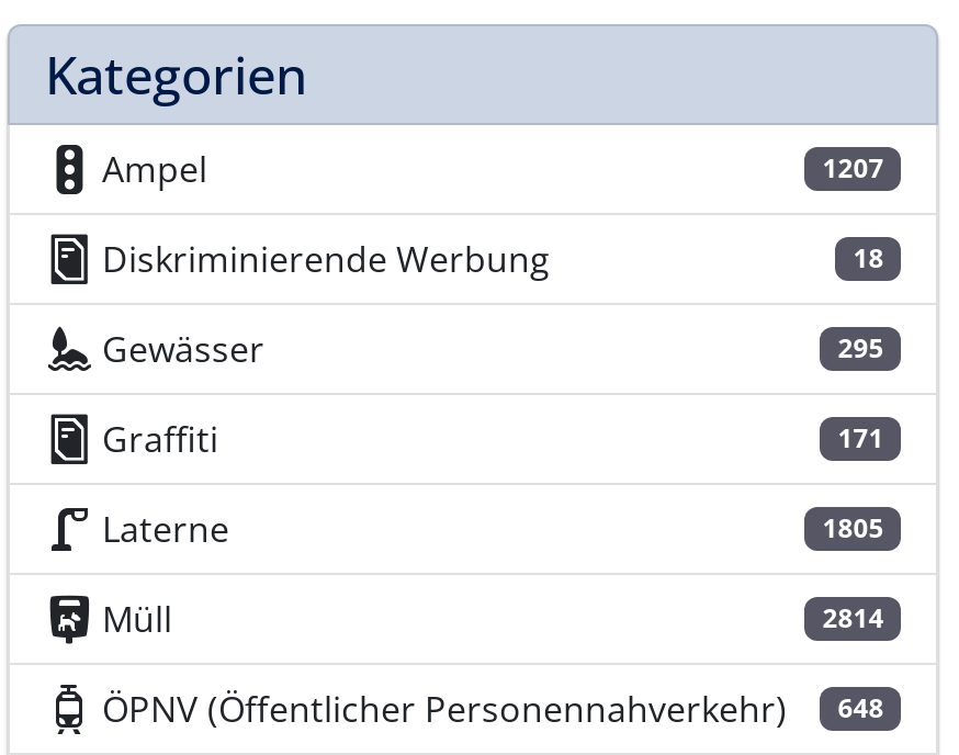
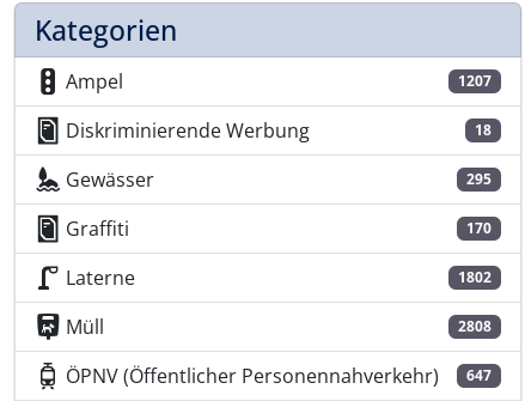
[838,419,884,457] 171 -> [467,218,492,238] 170
[822,509,884,546] 1805 -> [458,267,492,287] 1802
[822,599,884,636] 2814 -> [458,316,492,336] 2808
[102,685,884,733] ÖPNV (Öffentlicher Personennahverkehr) 648 -> [66,363,492,389] ÖPNV (Öffentlicher Personennahverkehr) 647

